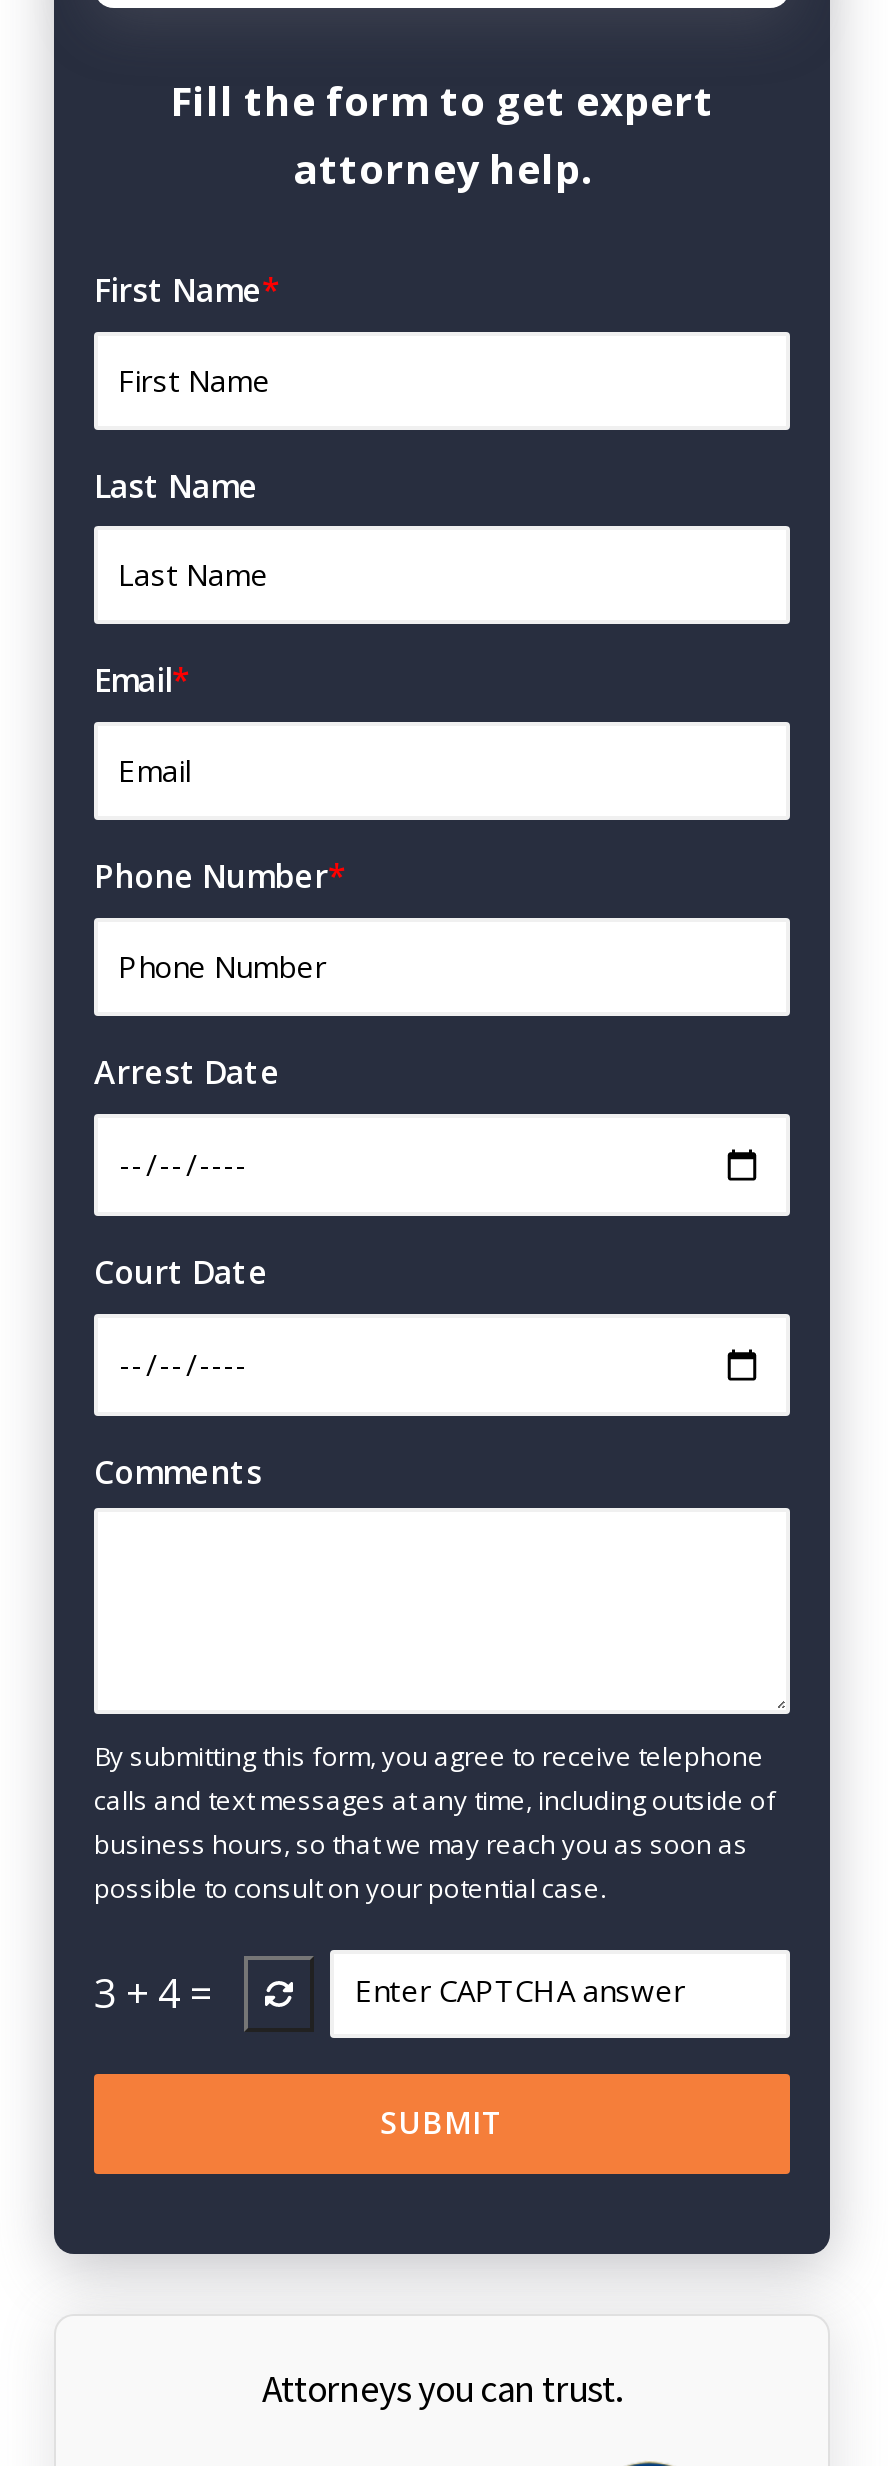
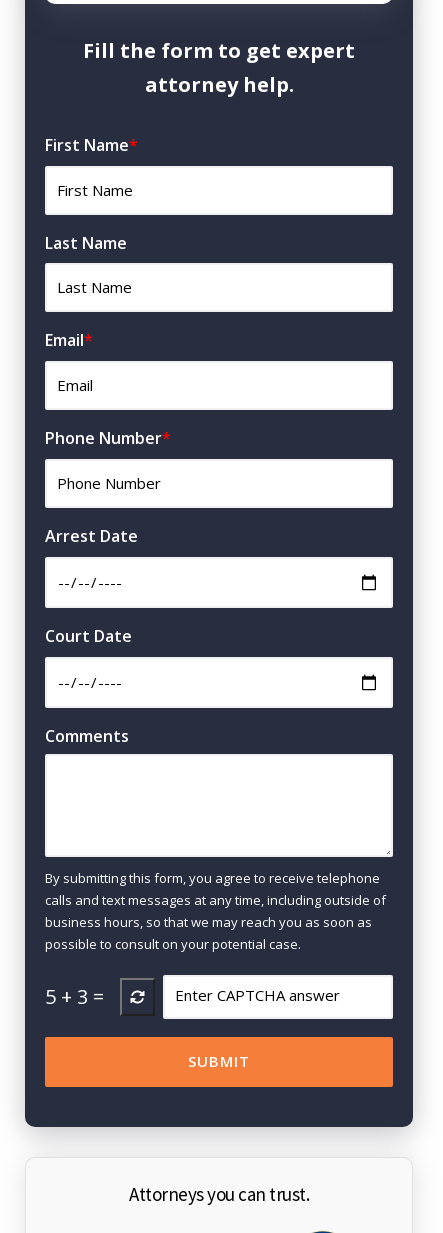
[94,1965,212,2019] 3 + 4 = -> [45,983,104,1010] 5 + 3 =

